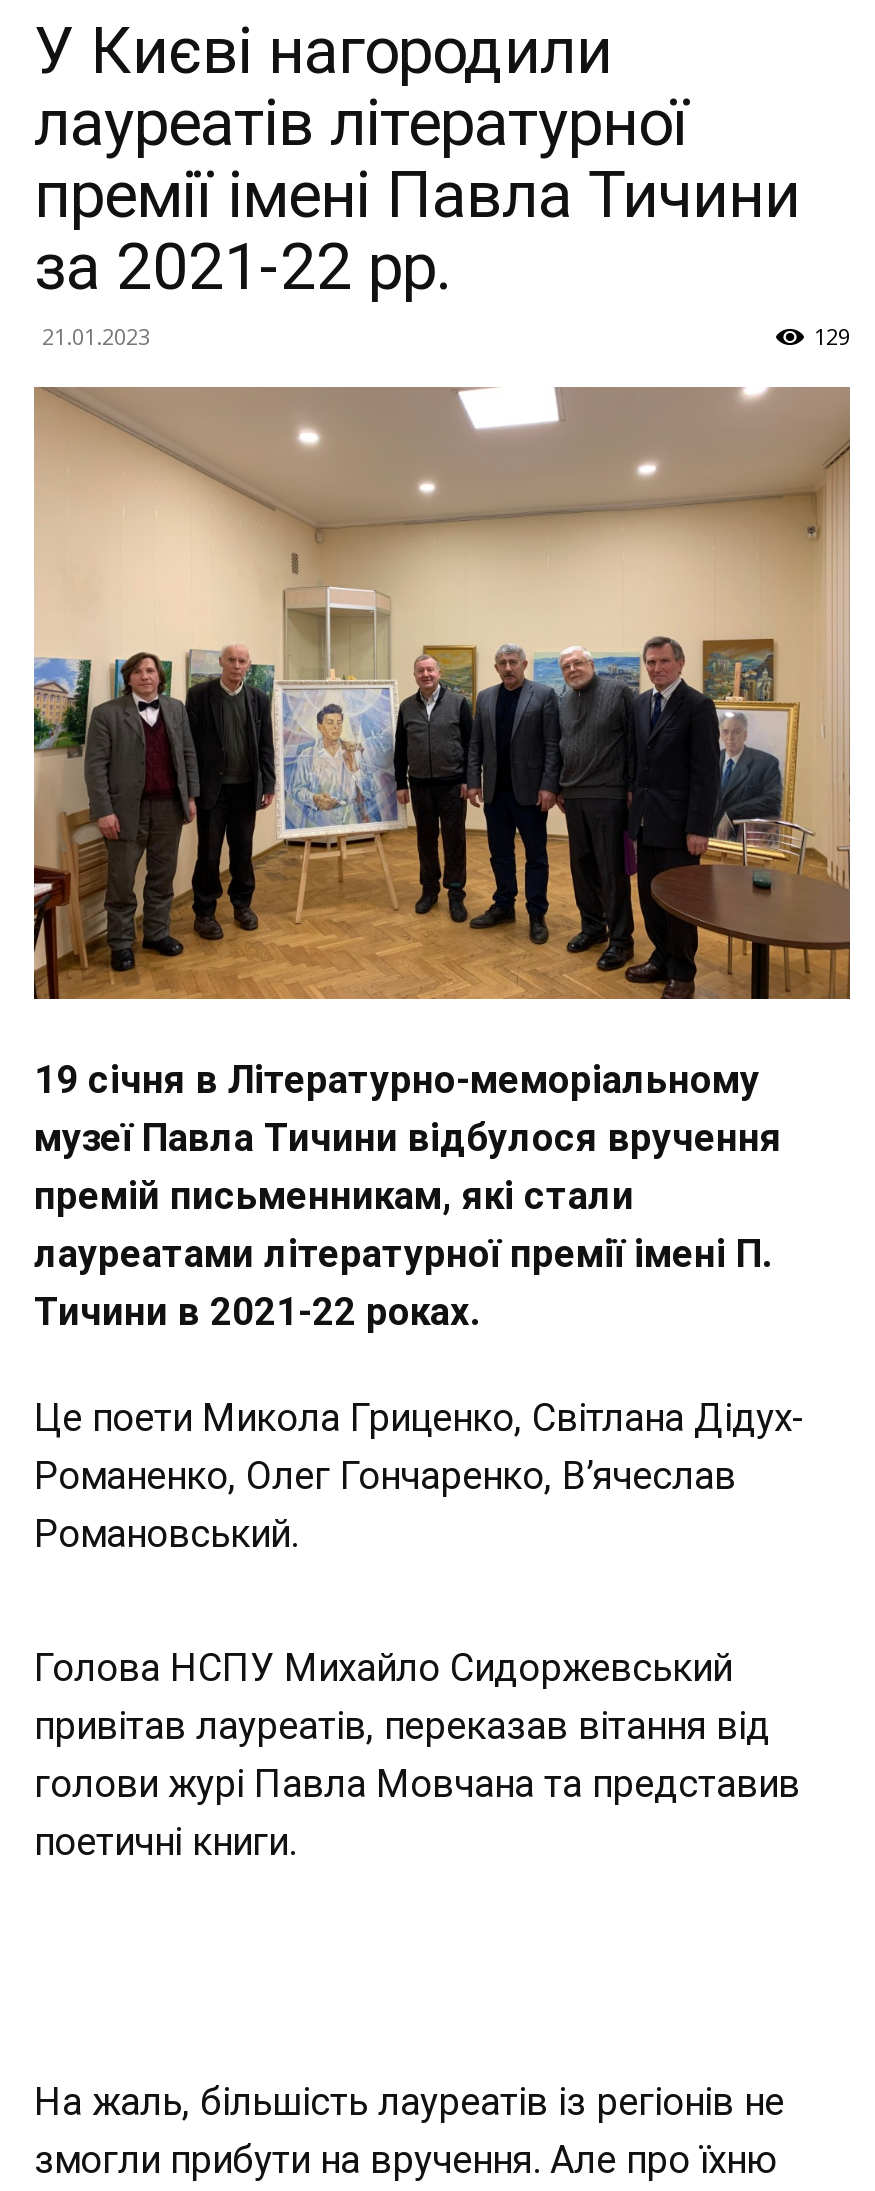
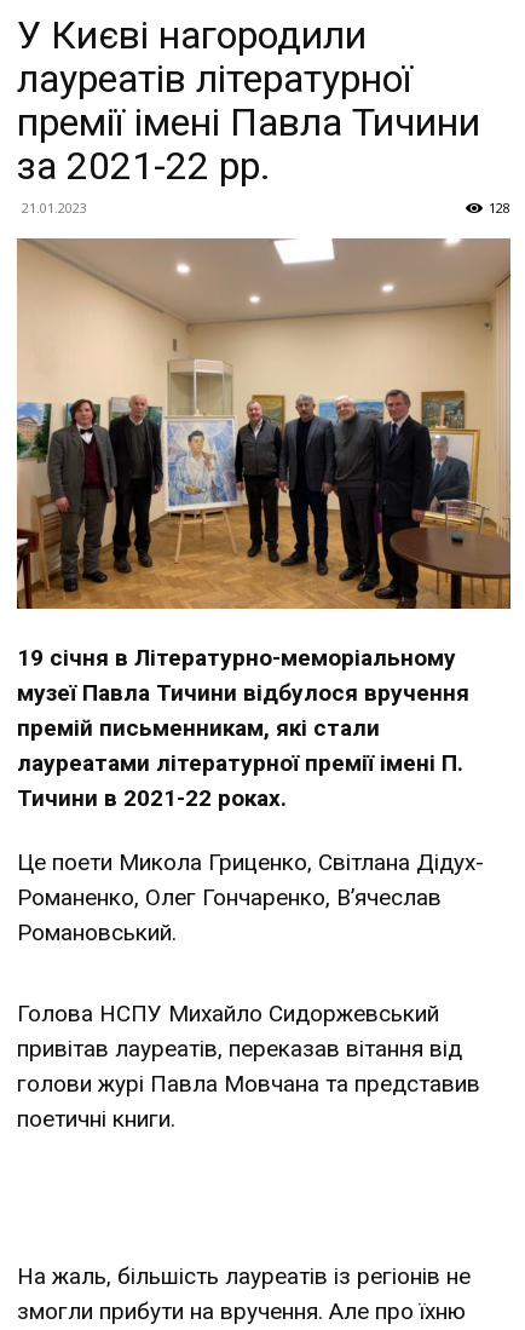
[814,321,850,351] 129 -> [489,198,510,217] 128

